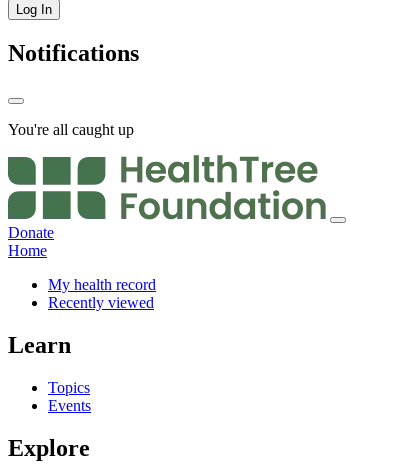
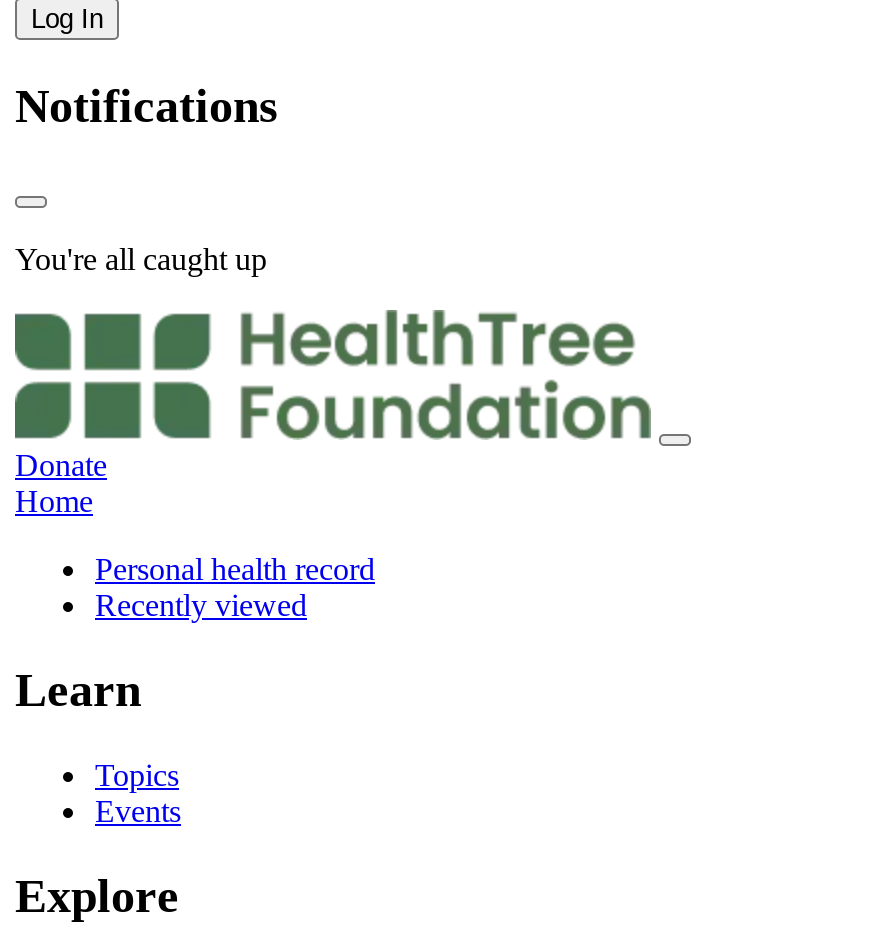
[48,276,156,293] My health record -> [95,552,375,586] Personal health record

